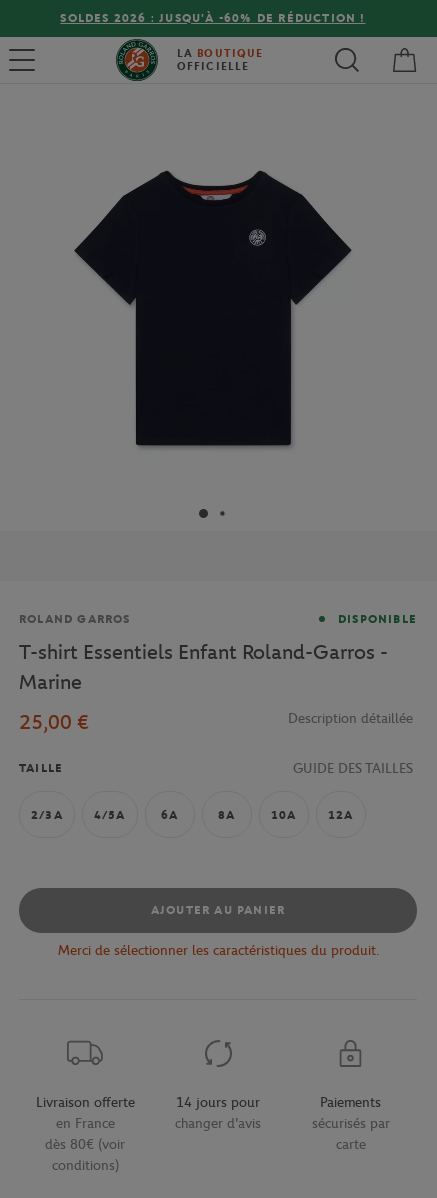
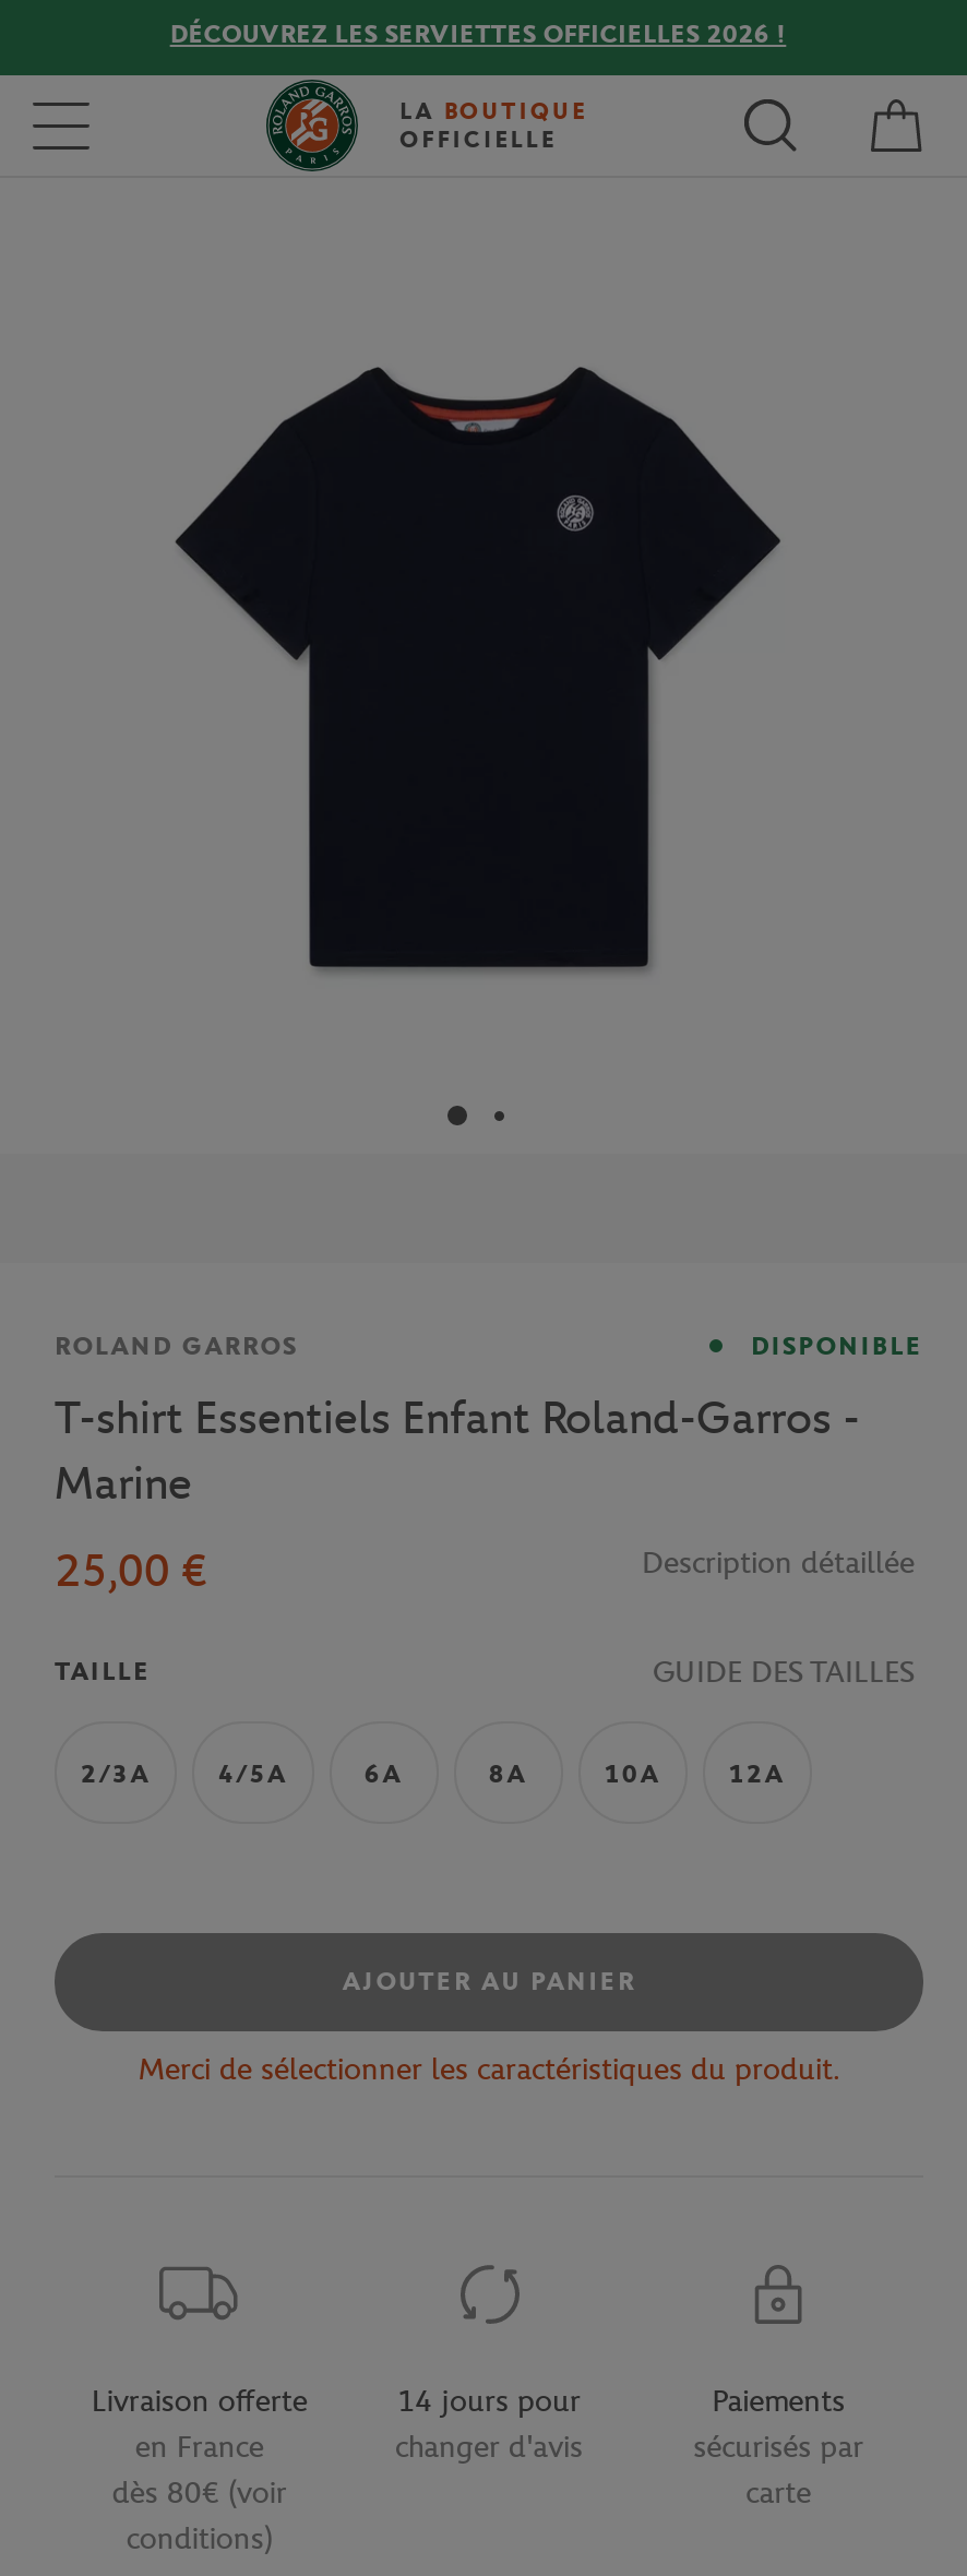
[60,11,366,25] SOLDES 2026 : JUSQU'À -60% DE RÉDUCTION ! -> [170,19,786,49] DÉCOUVREZ LES SERVIETTES OFFICIELLES 2026 !

